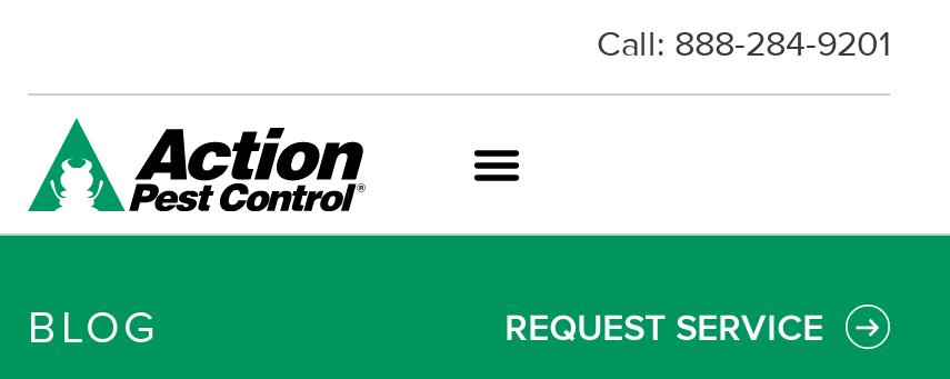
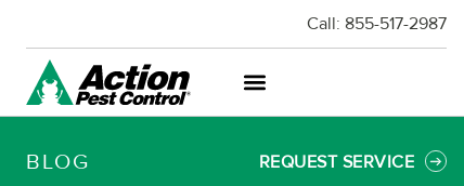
[597,22,890,67] Call: 888-284-9201 -> [307,13,447,35] Call: 855-517-2987

